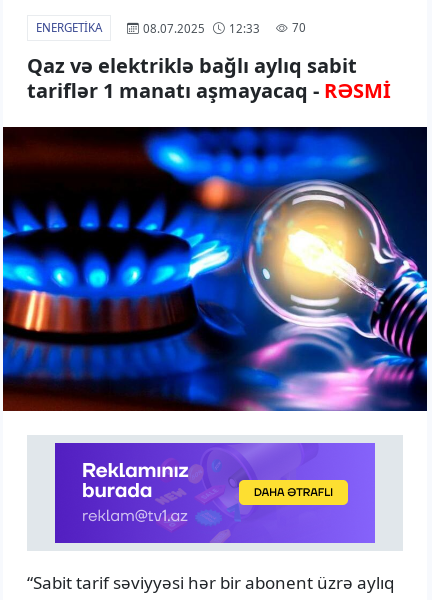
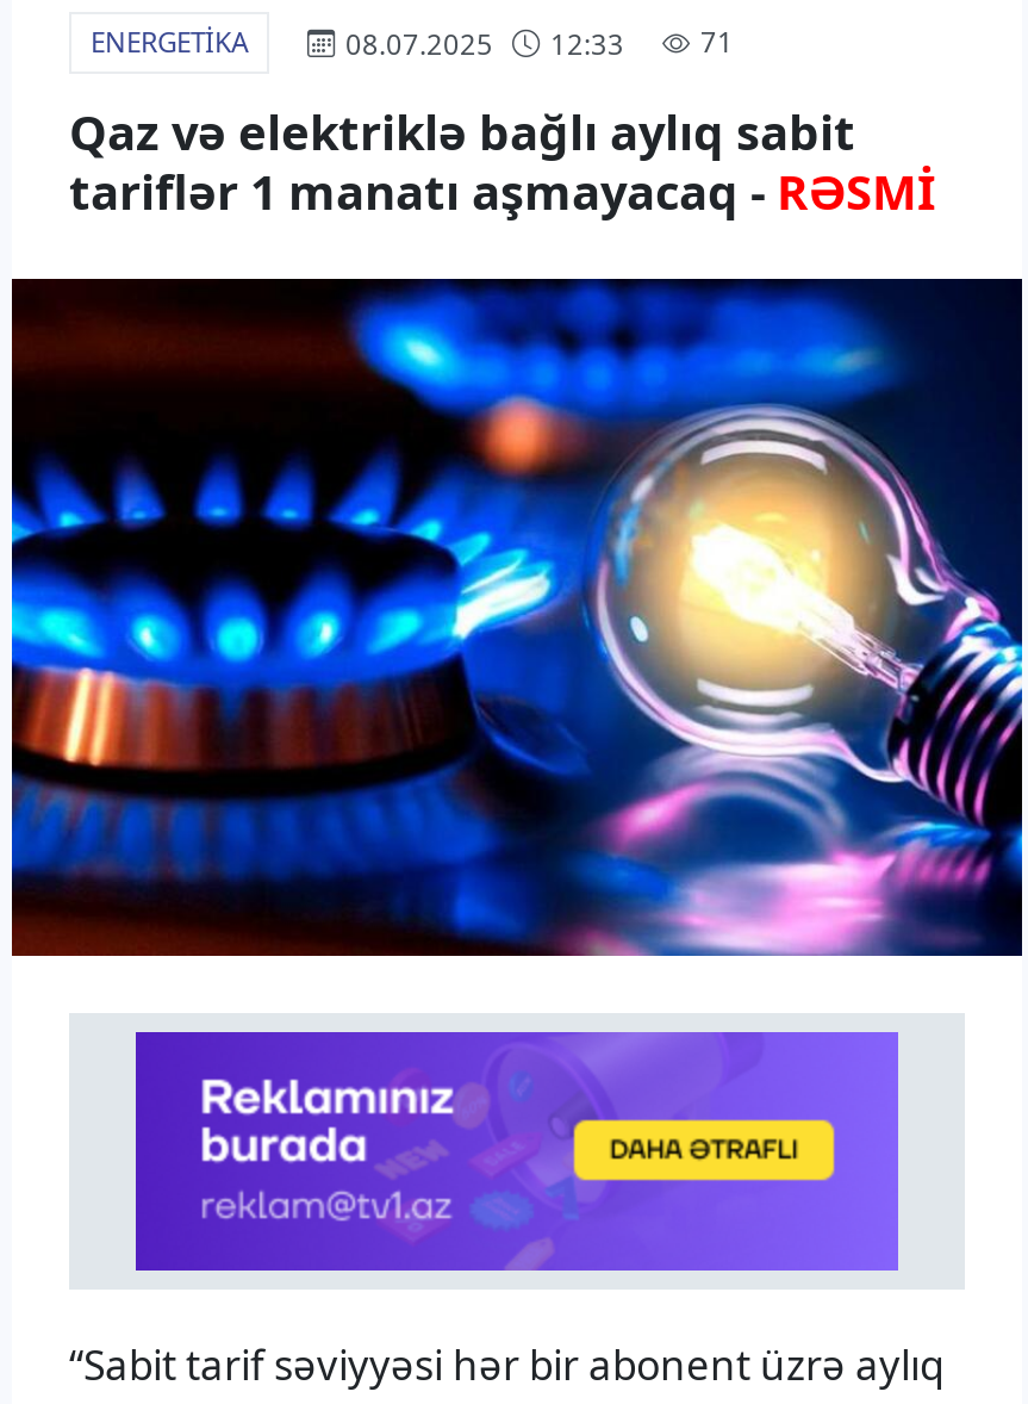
[292,20,306,35] 70 -> [700,25,734,60] 71

